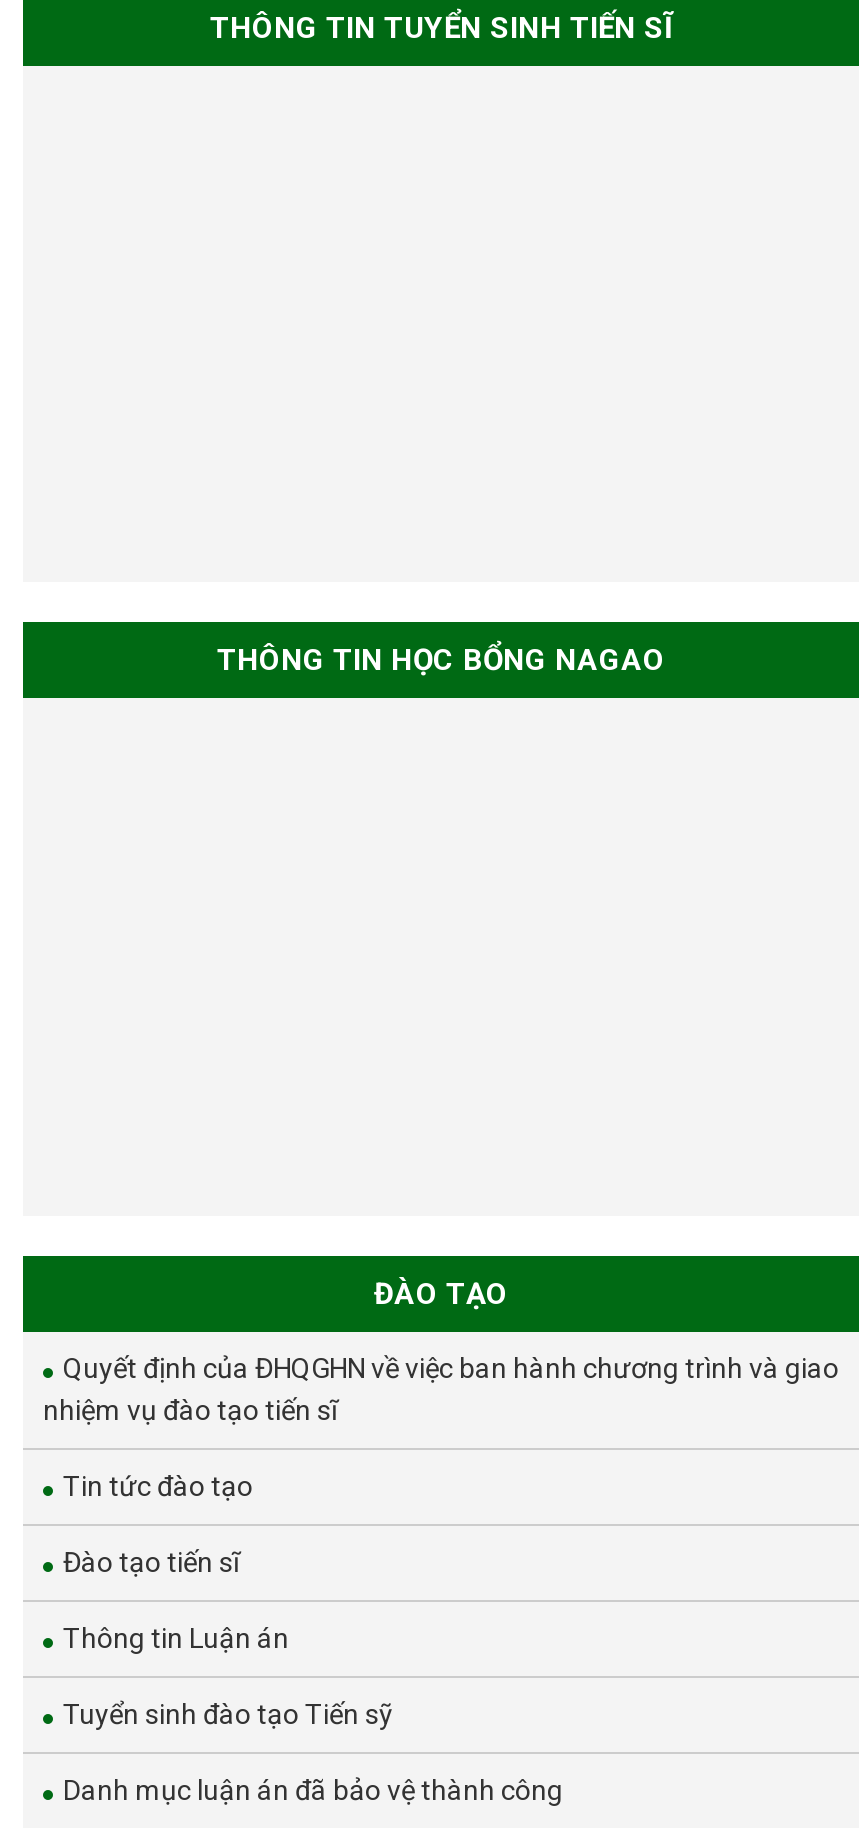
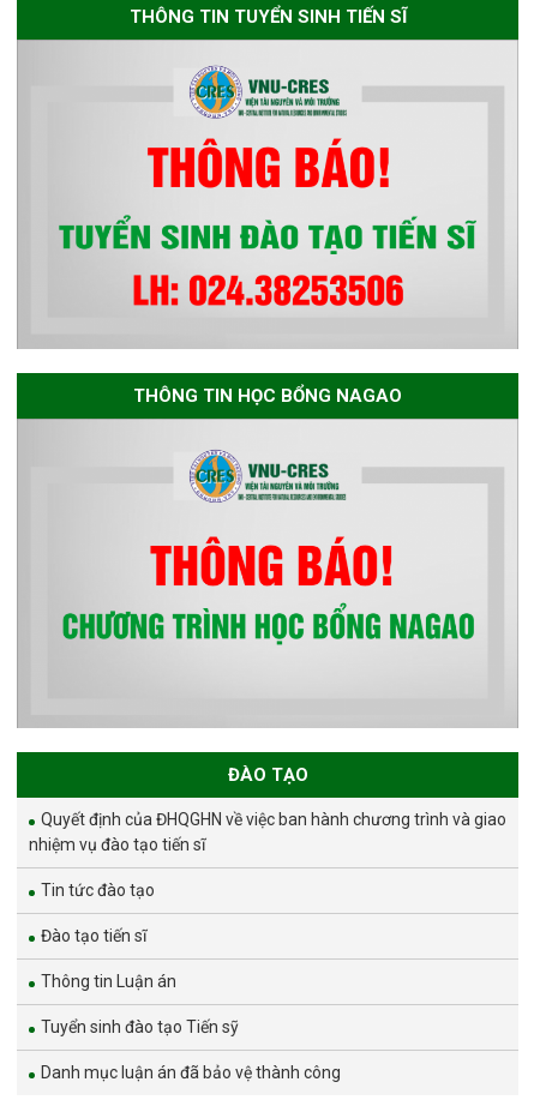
none -> [17,40,518,349] [image]
none -> [17,417,518,728] [image]

